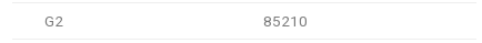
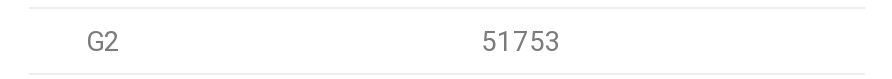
[263,12,308,30] 85210 -> [481,25,561,57] 51753

